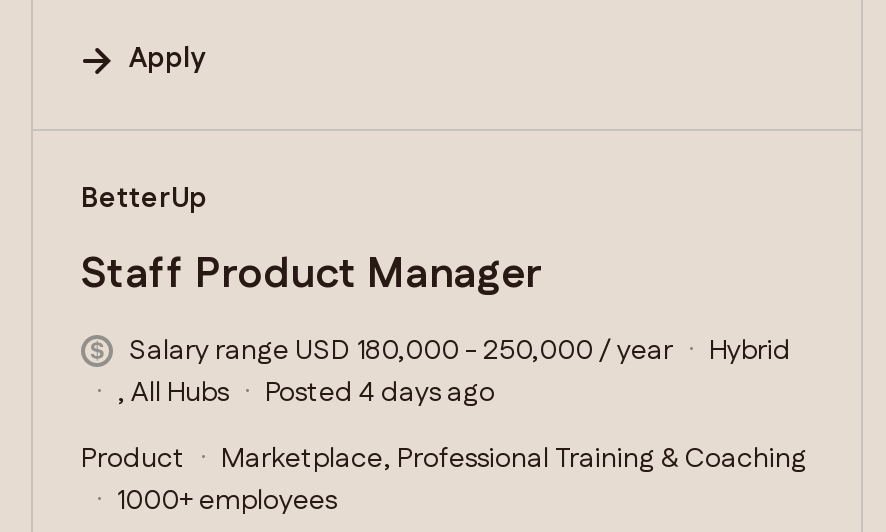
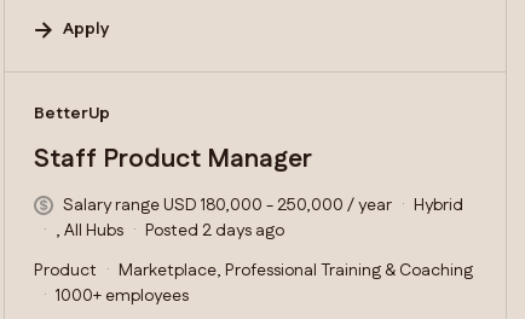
[265,373,495,413] Posted 4 days ago -> [145,219,284,243] Posted 2 days ago

